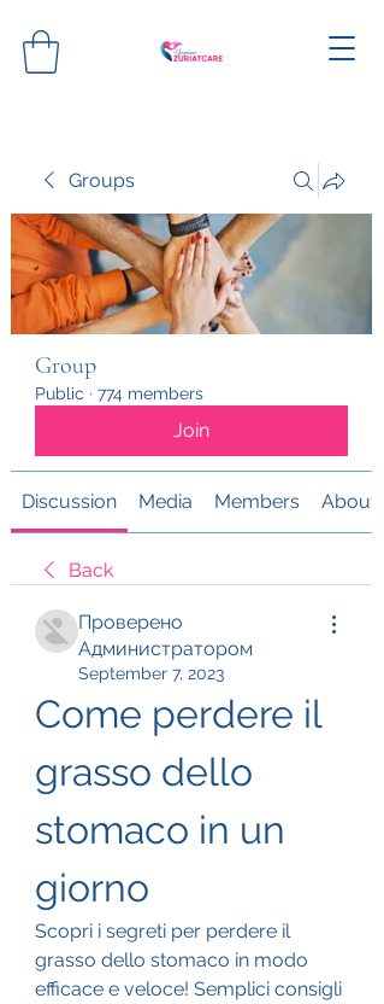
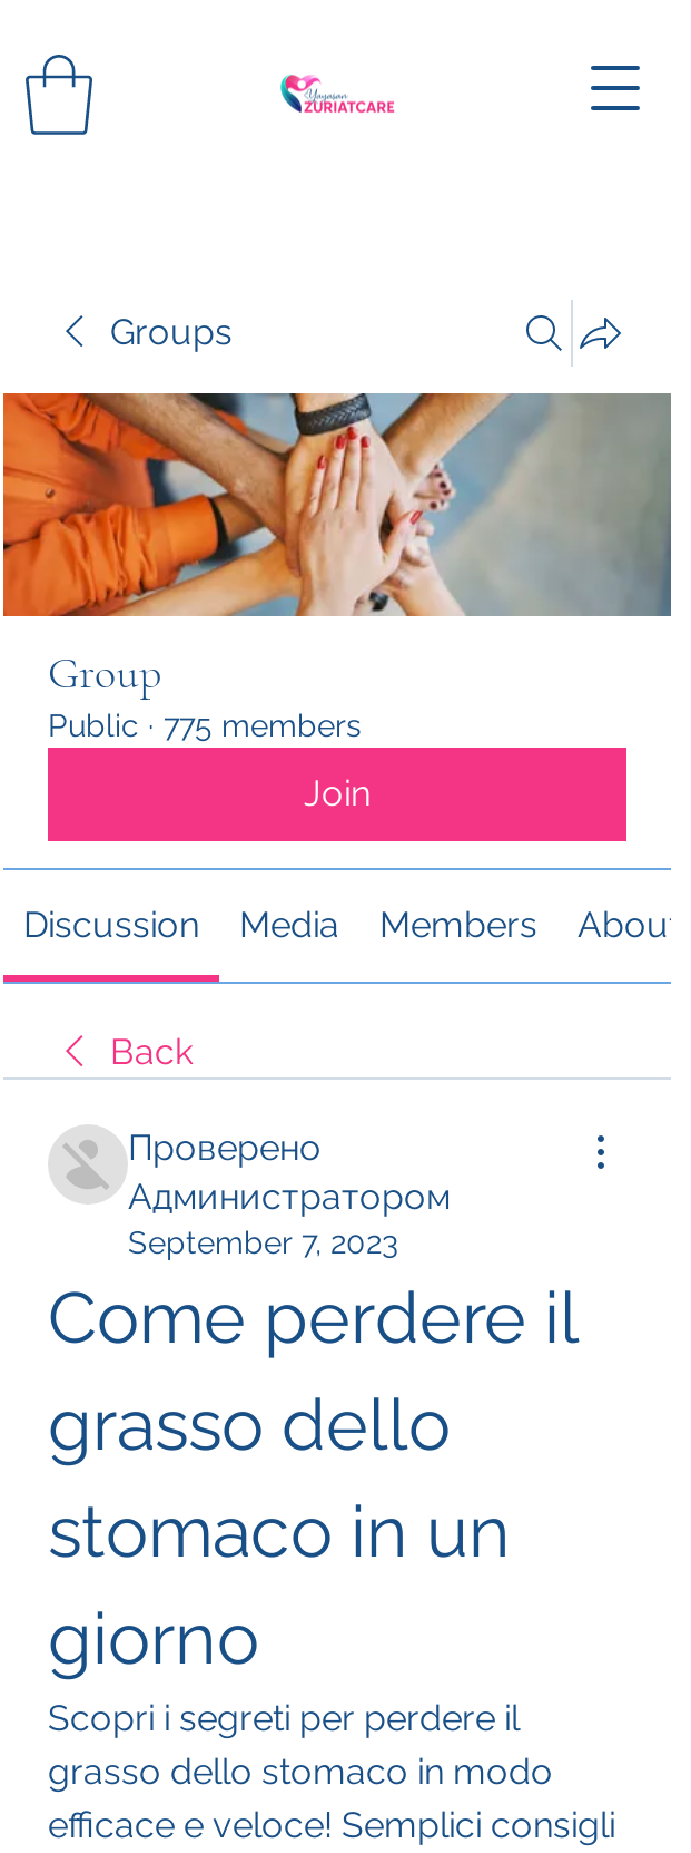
[35,383,203,403] Public · 774 members -> [48,707,362,743] Public · 775 members

